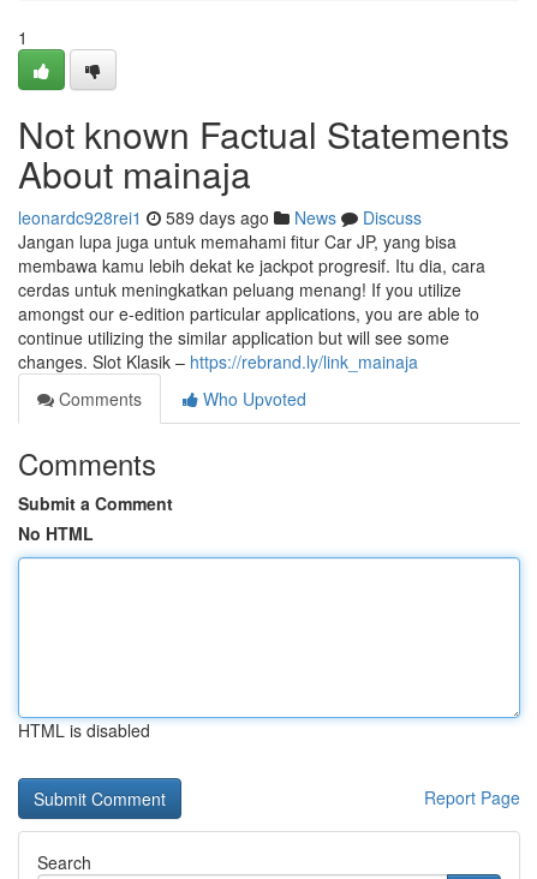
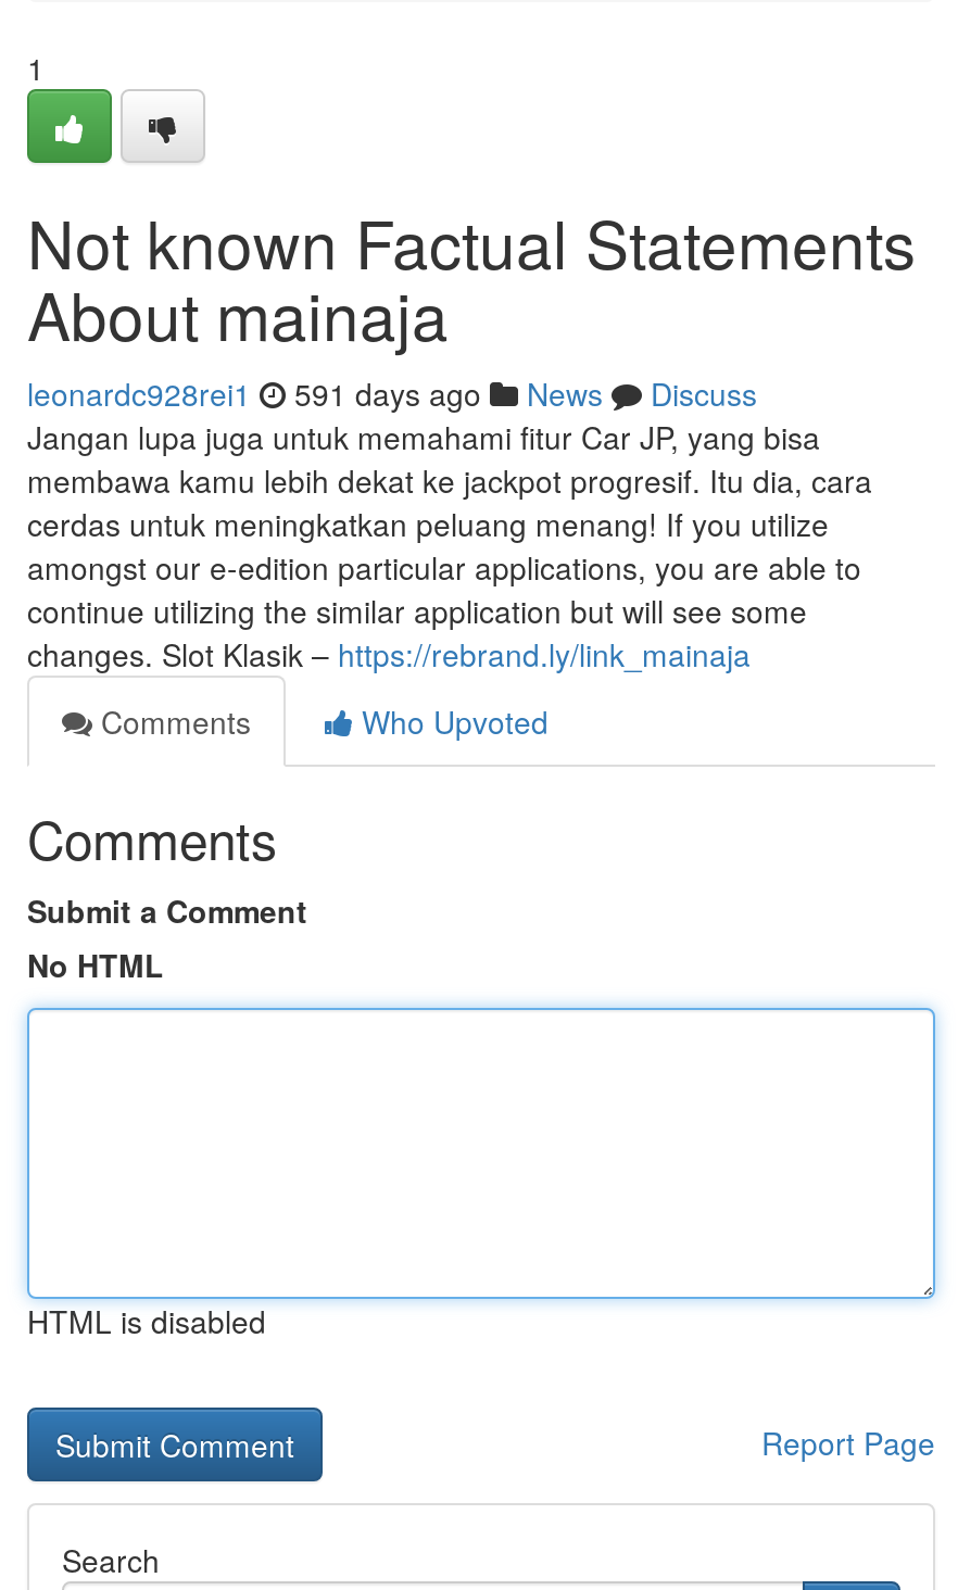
[18,205,422,229] leonardc928rei1 589 days ago News Discuss -> [27,371,757,415] leonardc928rei1 591 days ago News Discuss

